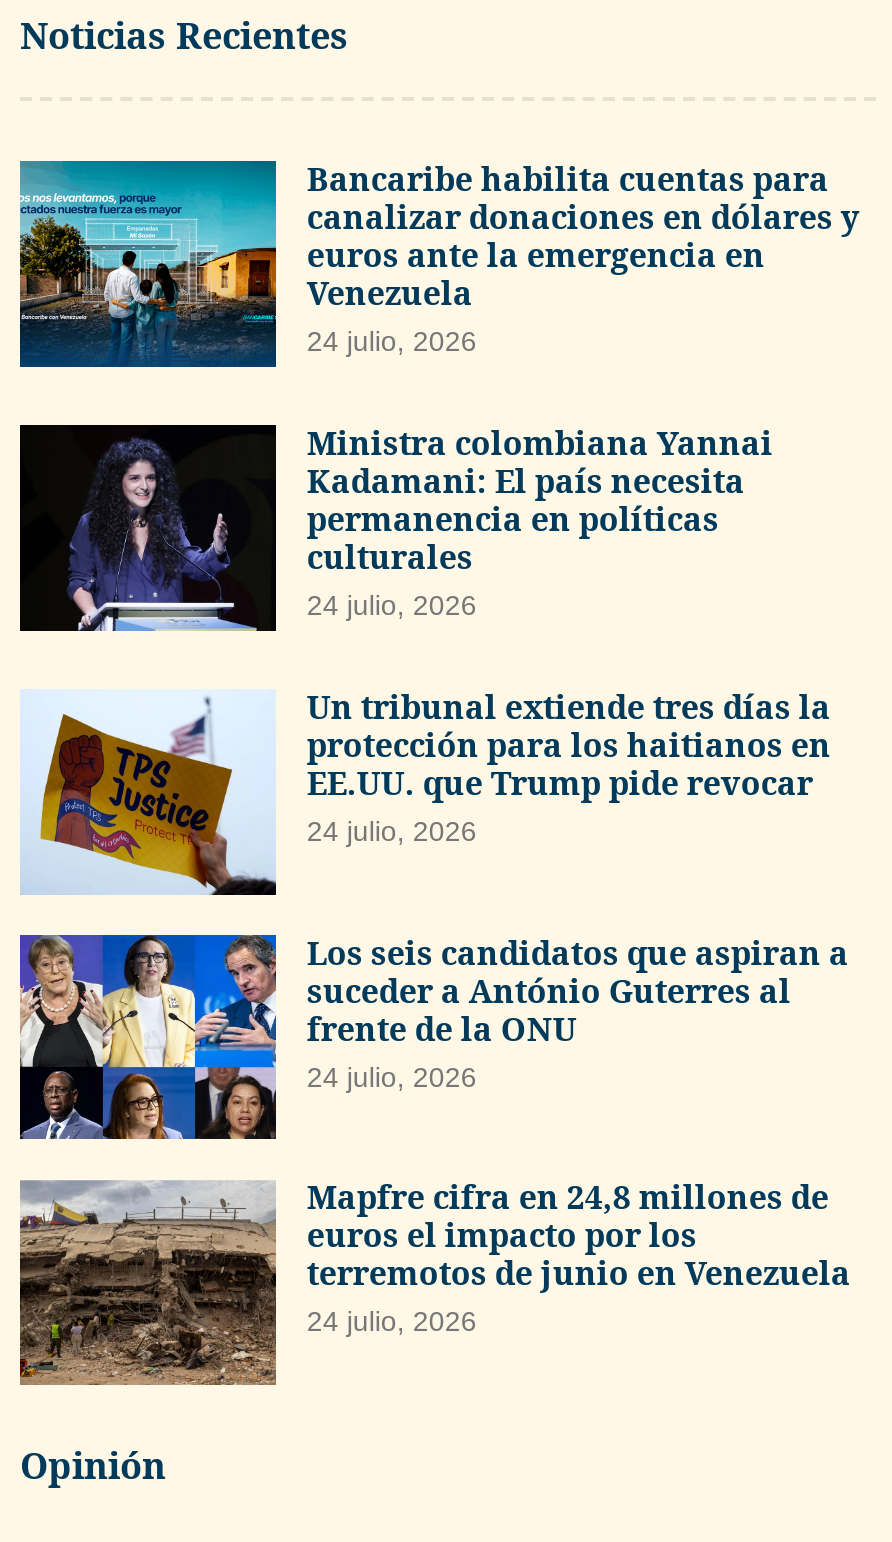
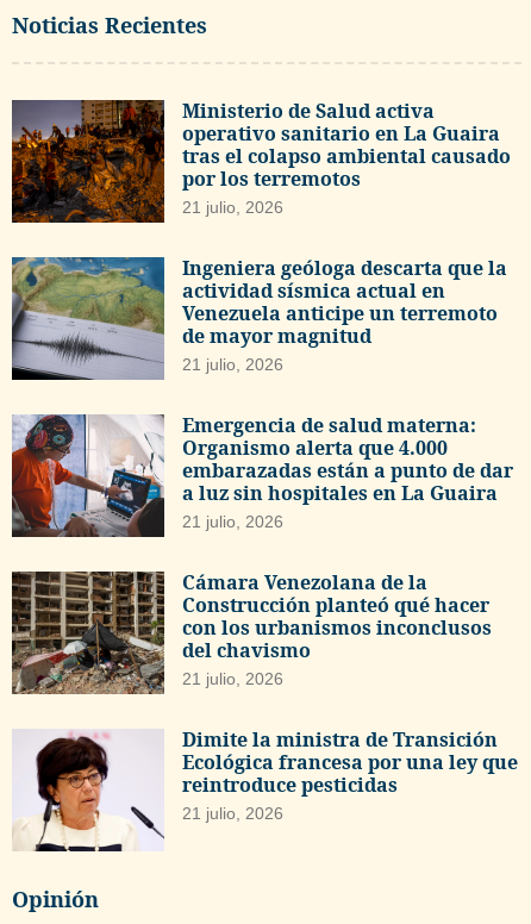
[18,157,859,369] [image] | Bancaribe habilita cuentas para | canalizar donaciones en dólares y | euros ante la emergencia en | Venezuela | 24 julio, 2026 -> [11,98,511,224] [image] | Ministerio de Salud activa | operativo sanitario en La Guaira | tras el colapso ambiental causado | por los terremotos | 21 julio, 2026
[20,421,773,633] [image] | Ministra colombiana Yannai | Kadamani: El país necesita | permanencia en políticas | culturales | 24 julio, 2026 -> [11,255,508,381] [image] | Ingeniera geóloga descarta que la | actividad sísmica actual en | Venezuela anticipe un terremoto | de mayor magnitud | 21 julio, 2026
[20,685,831,895] [image] | Un tribunal extiende tres días la | protección para los haitianos en | EE.UU. que Trump pide revocar | 24 julio, 2026 -> [11,412,514,538] [image] | Emergencia de salud materna: | Organismo alerta que 4.000 | embarazadas están a punto de dar | a luz sin hospitales en La Guaira | 21 julio, 2026
[18,931,849,1141] [image] | Los seis candidatos que aspiran a | suceder a António Guterres al | frente de la ONU | 24 julio, 2026 -> [11,569,492,695] [image] | Cámara Venezolana de la | Construcción planteó qué hacer | con los urbanismos inconclusos | del chavismo | 21 julio, 2026
[18,1176,851,1385] [image] | Mapfre cifra en 24,8 millones de | euros el impacto por los | terremotos de junio en Venezuela | 24 julio, 2026 -> [12,726,518,853] [image] | Dimite la ministra de Transición | Ecológica francesa por una ley que | reintroduce pesticidas | 21 julio, 2026

